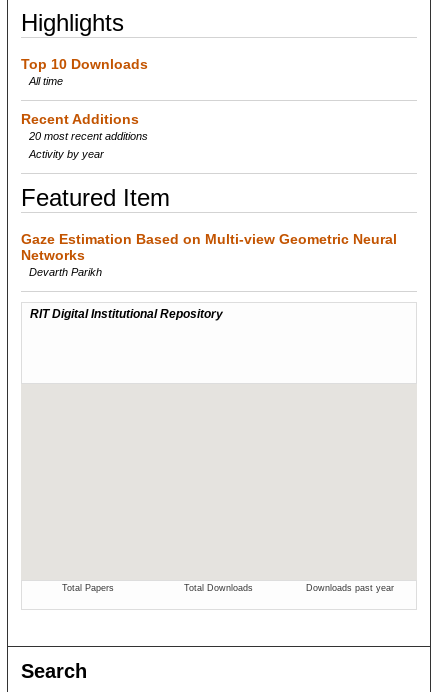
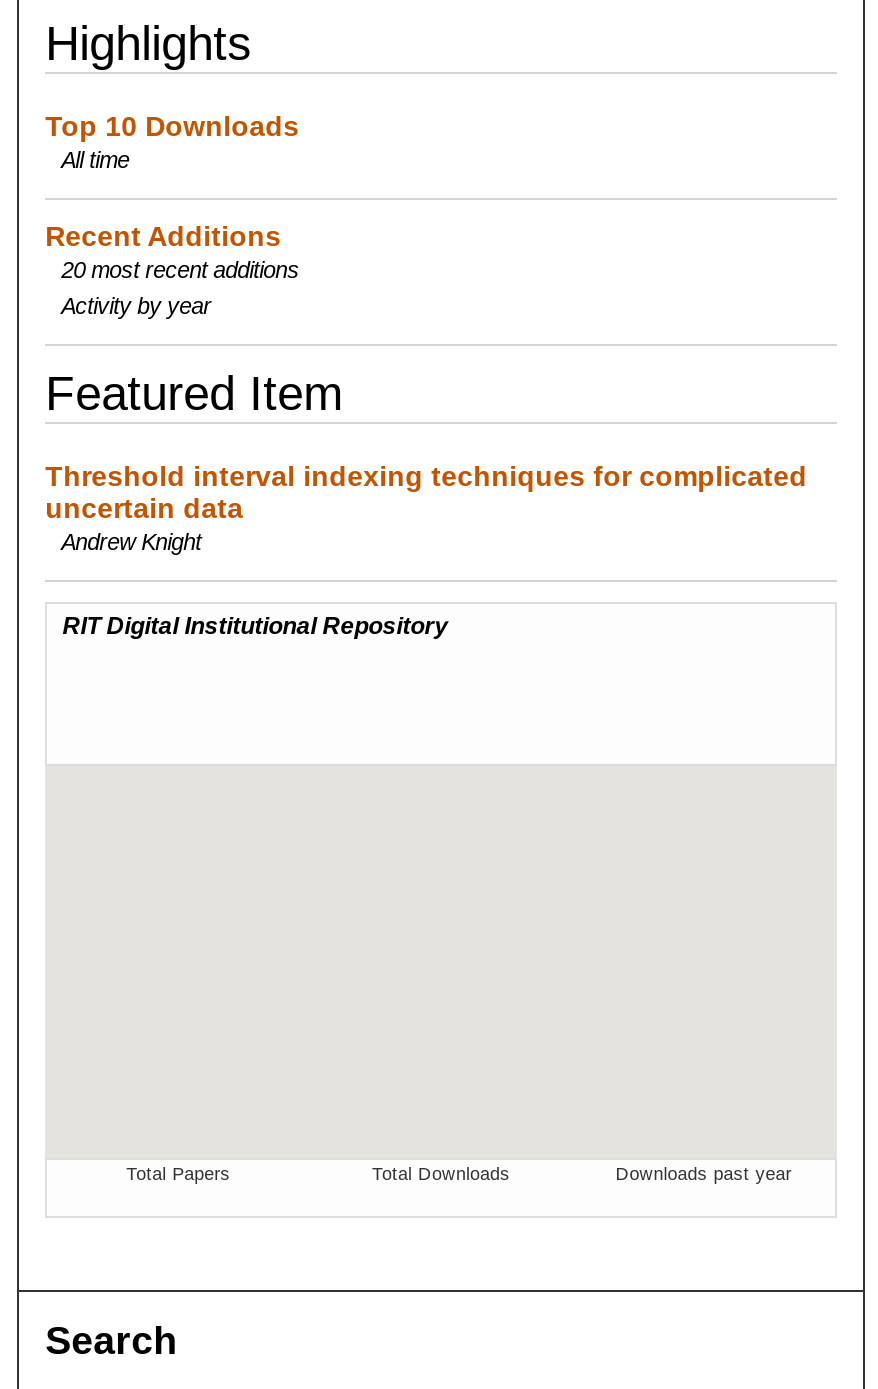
[21,231,397,278] Gaze Estimation Based on Multi-view Geometric Neural | Networks | Devarth Parikh -> [45,460,807,554] Threshold interval indexing techniques for complicated | uncertain data | Andrew Knight

